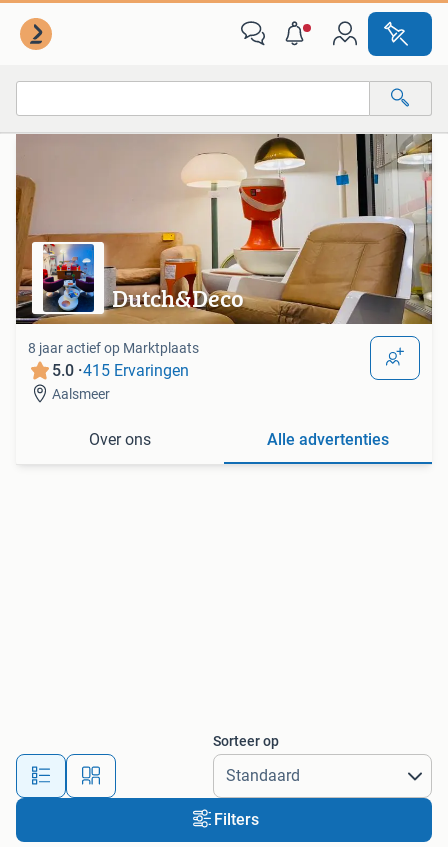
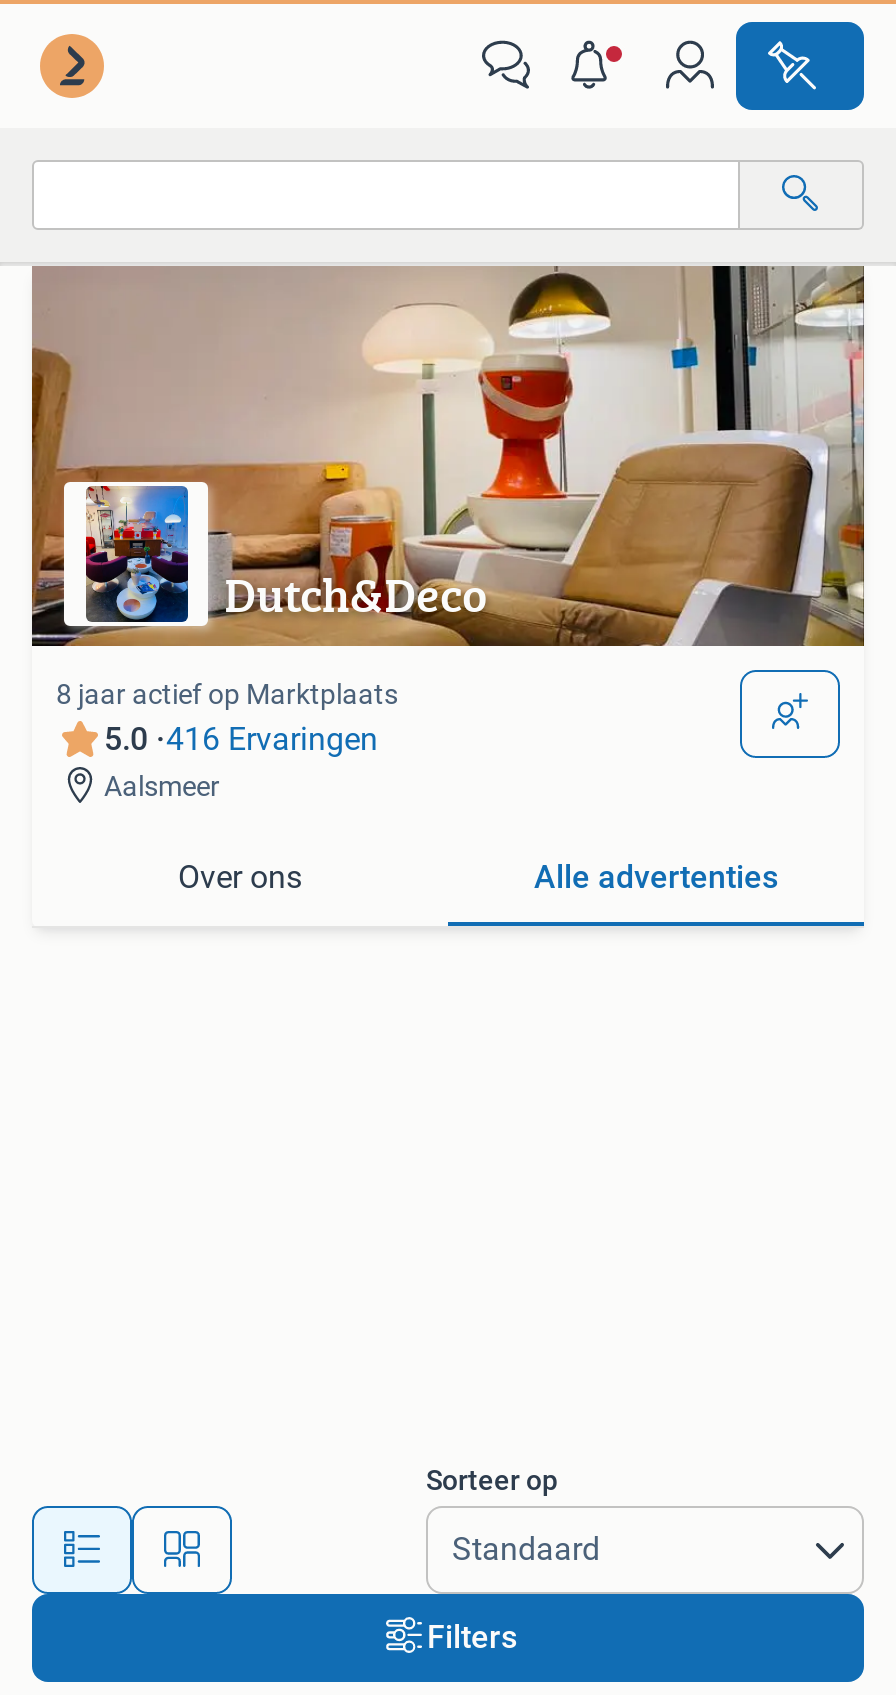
[52,361,189,380] 5.0 · 415 Ervaringen -> [104,720,378,758] 5.0 · 416 Ervaringen

